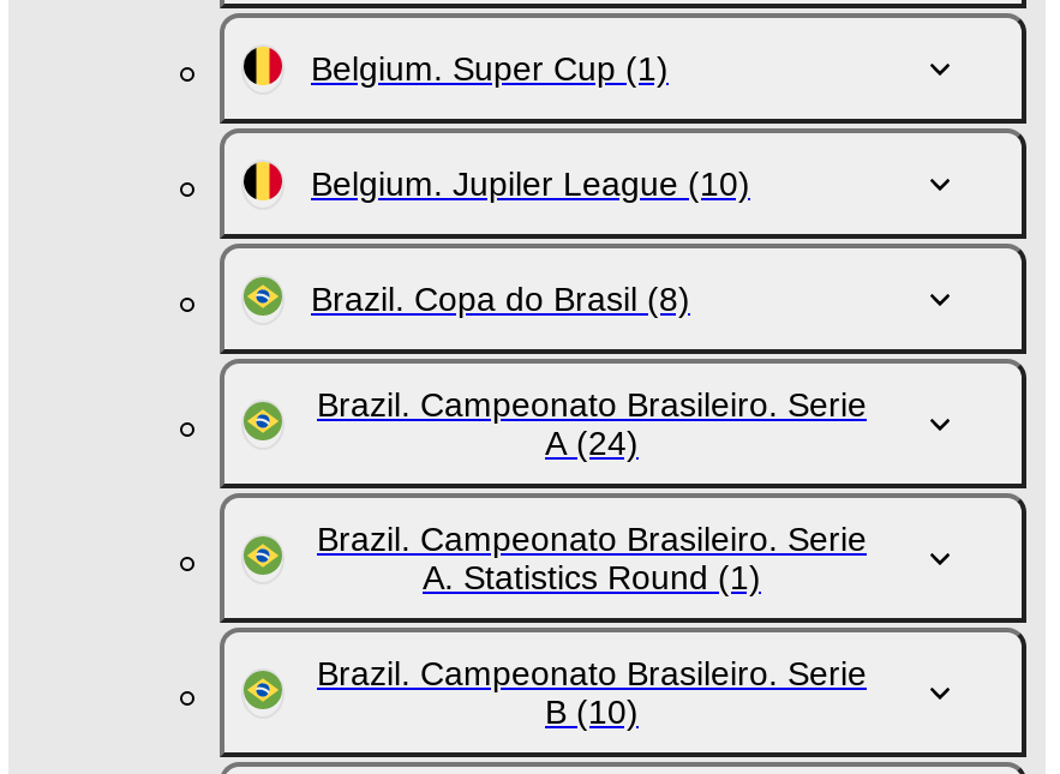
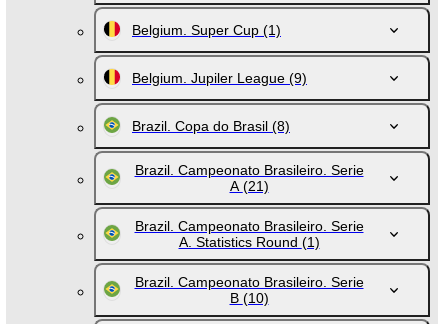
[311,164,750,203] Belgium. Jupiler League (10) -> [132,70,307,86] Belgium. Jupiler League (9)
[545,424,639,462] A (24) -> [229,178,268,194] A (21)

